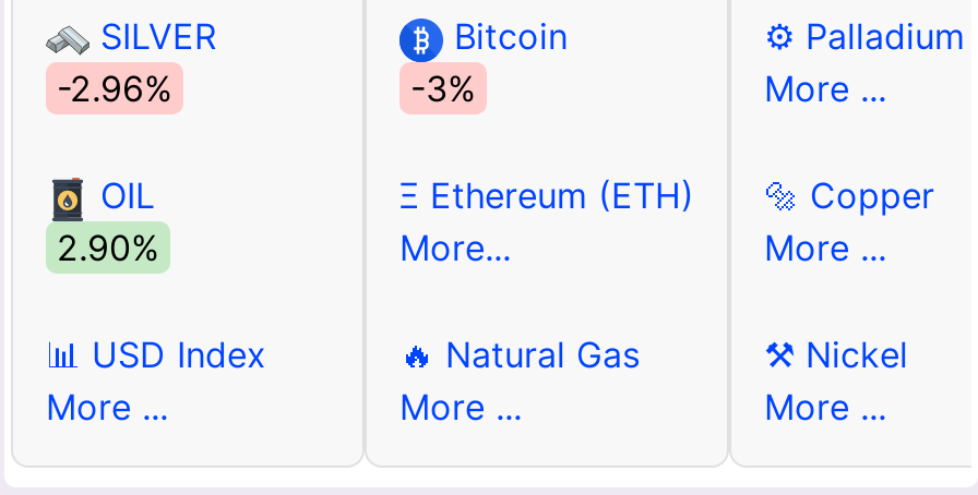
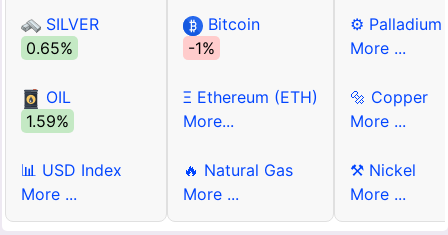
[57,67,172,110] -2.96% -> [26,38,73,58] 0.65%
[410,67,476,110] -3% -> [188,38,215,58] -1%
[57,226,159,269] 2.90% -> [26,111,69,131] 1.59%

